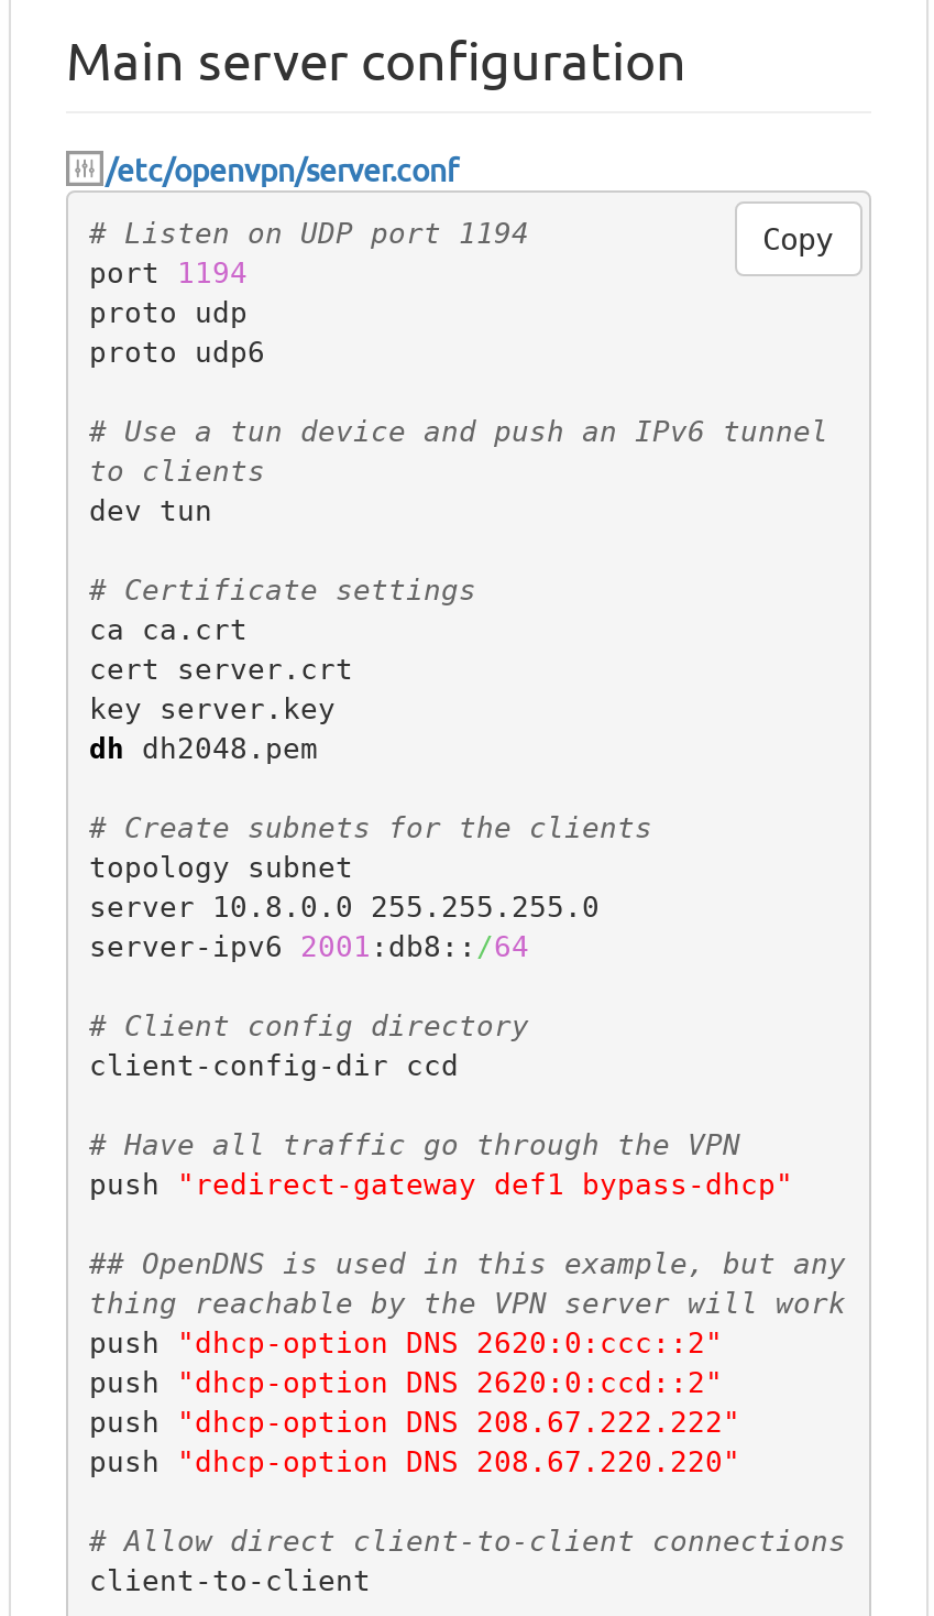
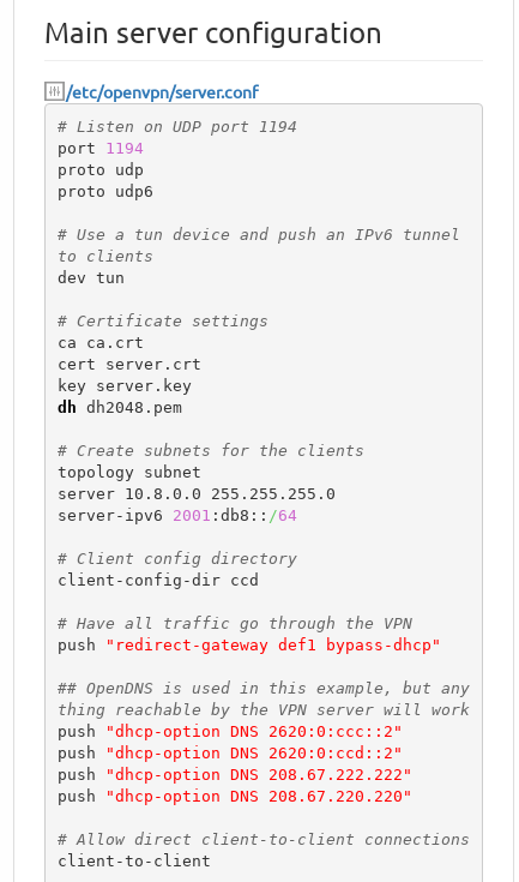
[762,220,833,255] Copy -> none

